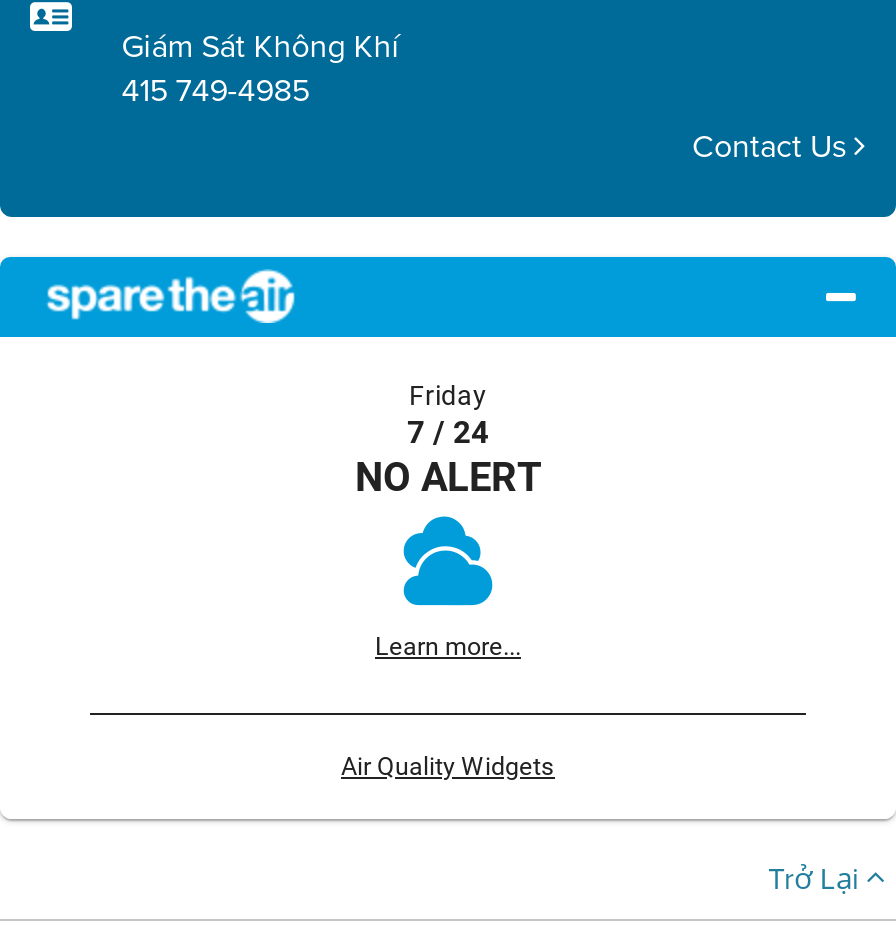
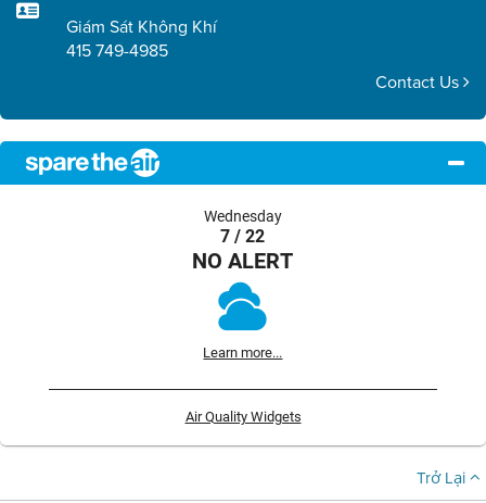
[407,377,489,451] Friday | 7 / 24 -> [204,206,282,247] Wednesday | 7 / 22

